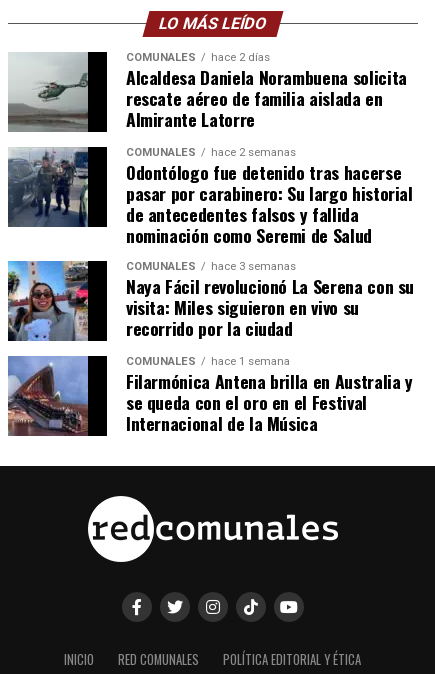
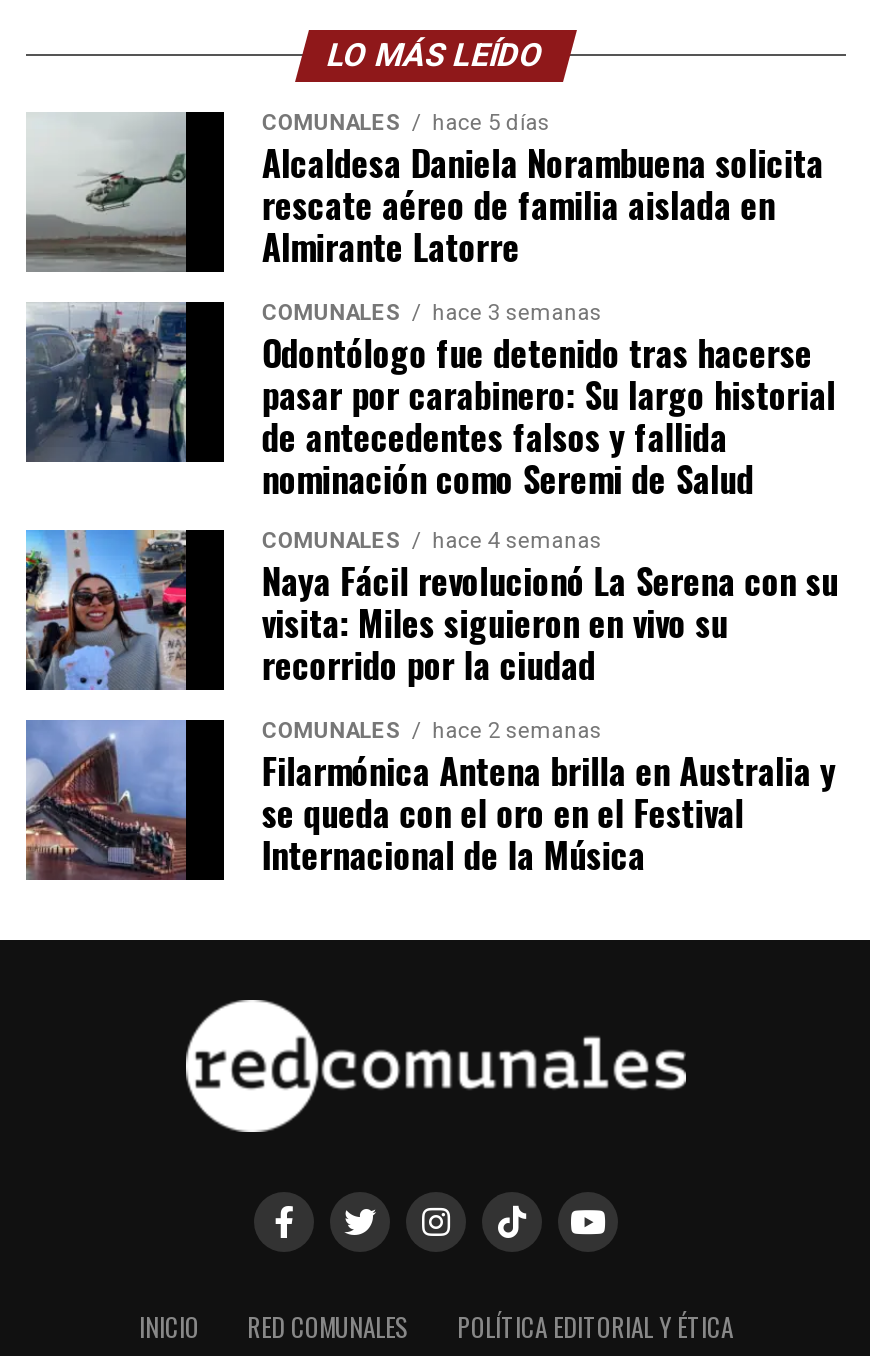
[126,51,270,64] COMUNALES hace 2 días -> [262,110,550,136] COMUNALES hace 5 días
[126,146,296,159] COMUNALES hace 2 semanas -> [262,300,602,326] COMUNALES hace 3 semanas
[126,260,296,273] COMUNALES hace 3 semanas -> [262,528,602,554] COMUNALES hace 4 semanas
[126,355,290,368] COMUNALES hace 1 semana -> [262,718,602,744] COMUNALES hace 2 semanas

